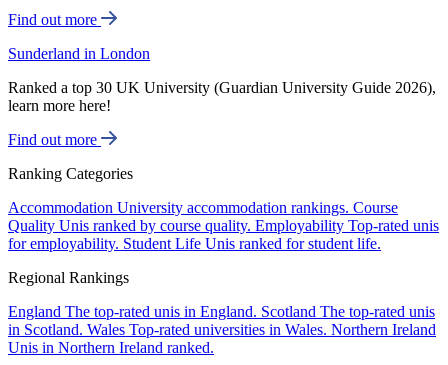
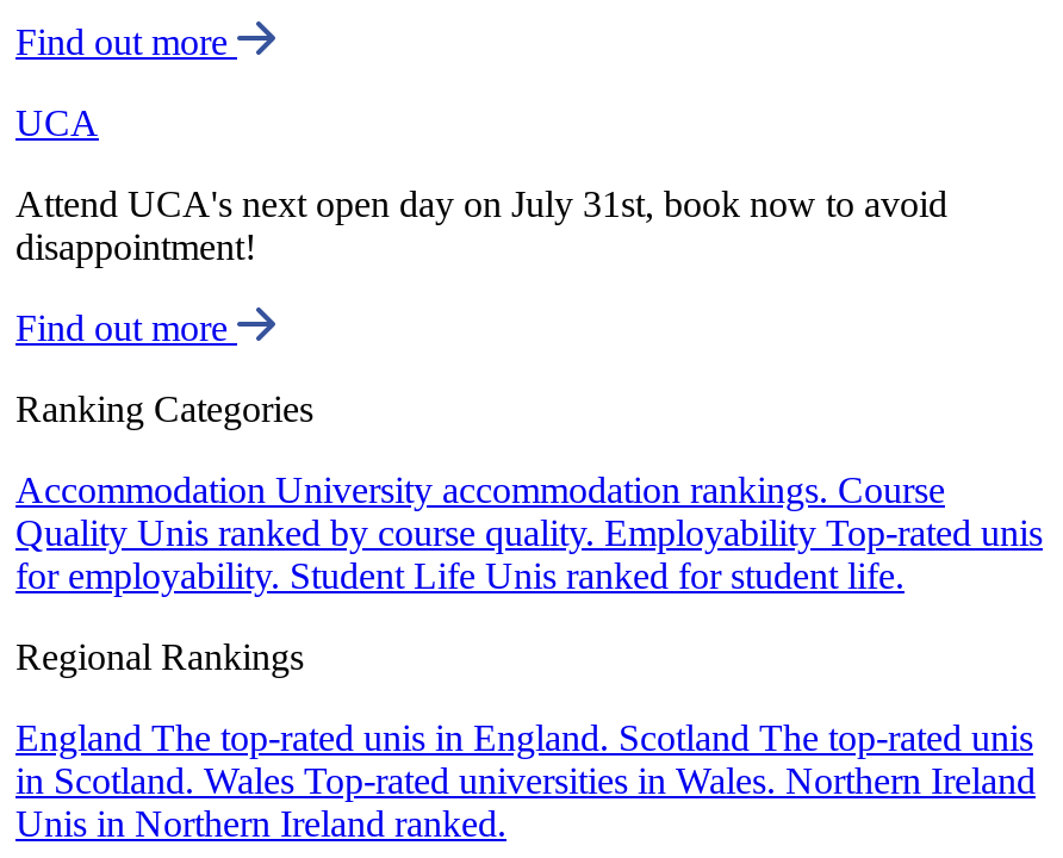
[8,45,150,62] Sunderland in London -> [15,103,99,143] UCA
[8,79,436,114] Ranked a top 30 UK University (Guardian University Guide 2026), | learn more here! -> [15,184,947,267] Attend UCA's next open day on July 31st, book now to avoid | disappointment!

